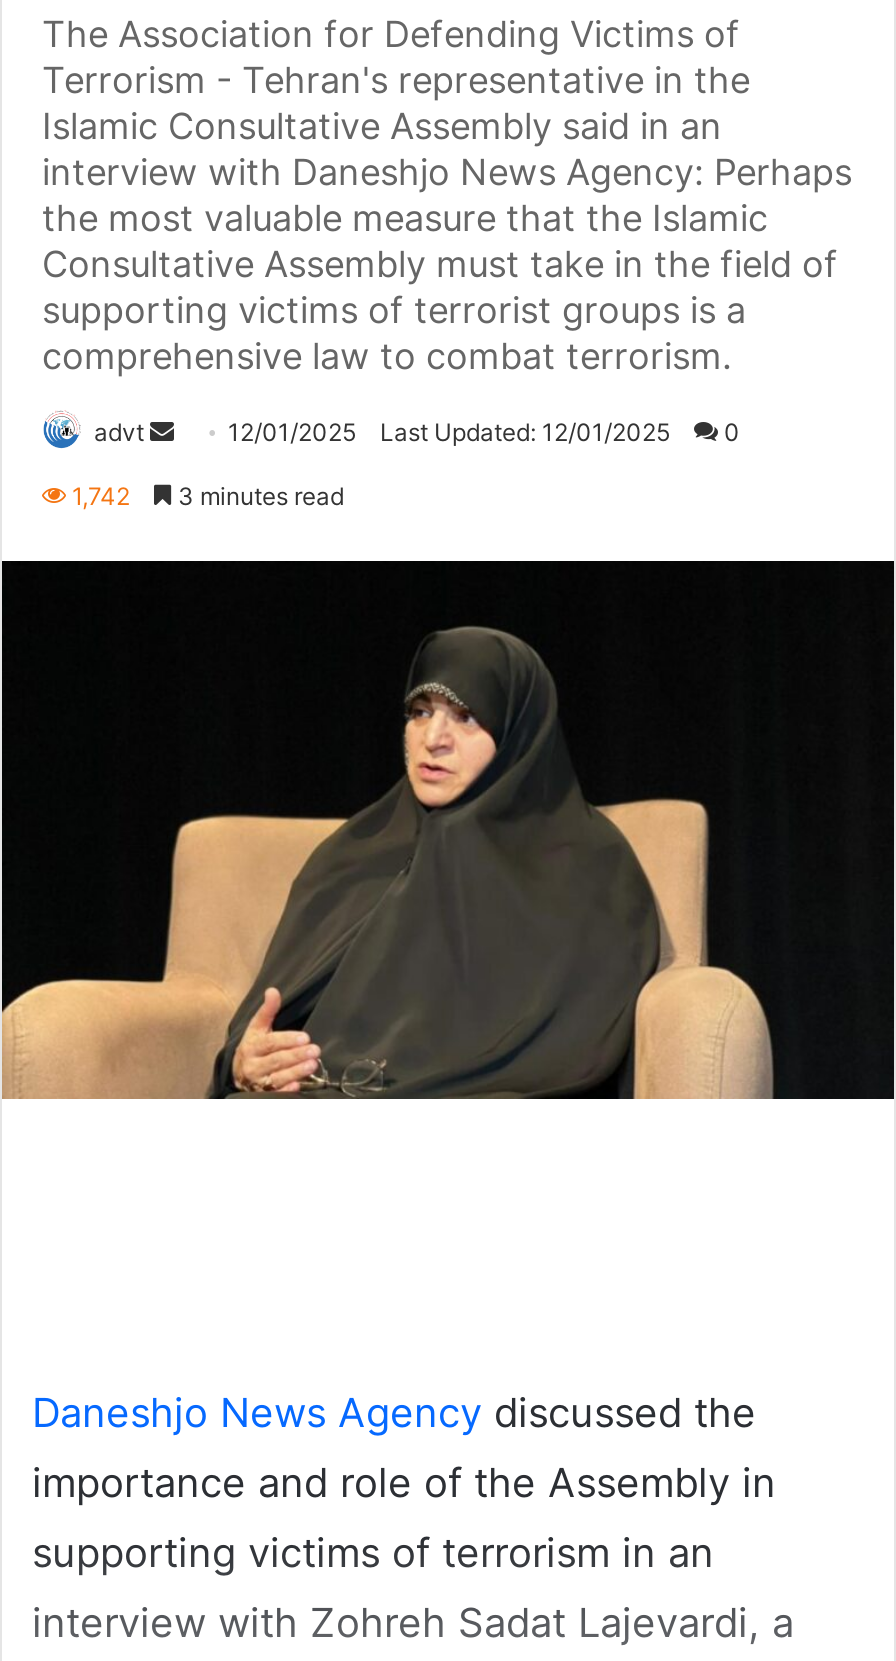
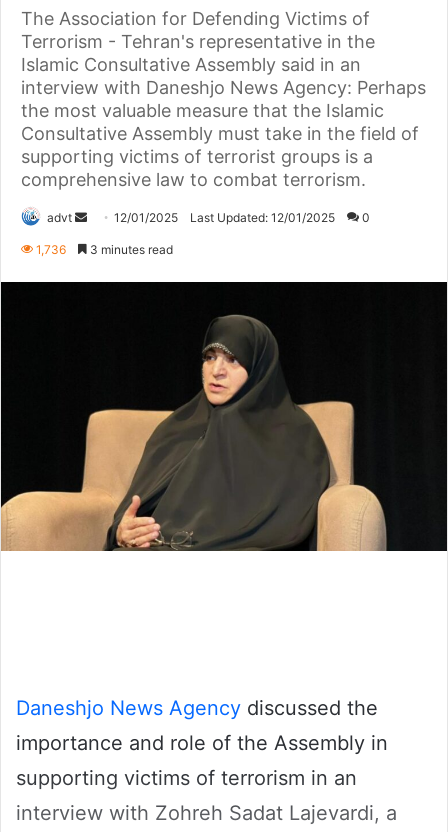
[66,481,344,511] 1,742 3 minutes read -> [33,242,173,257] 1,736 3 minutes read

